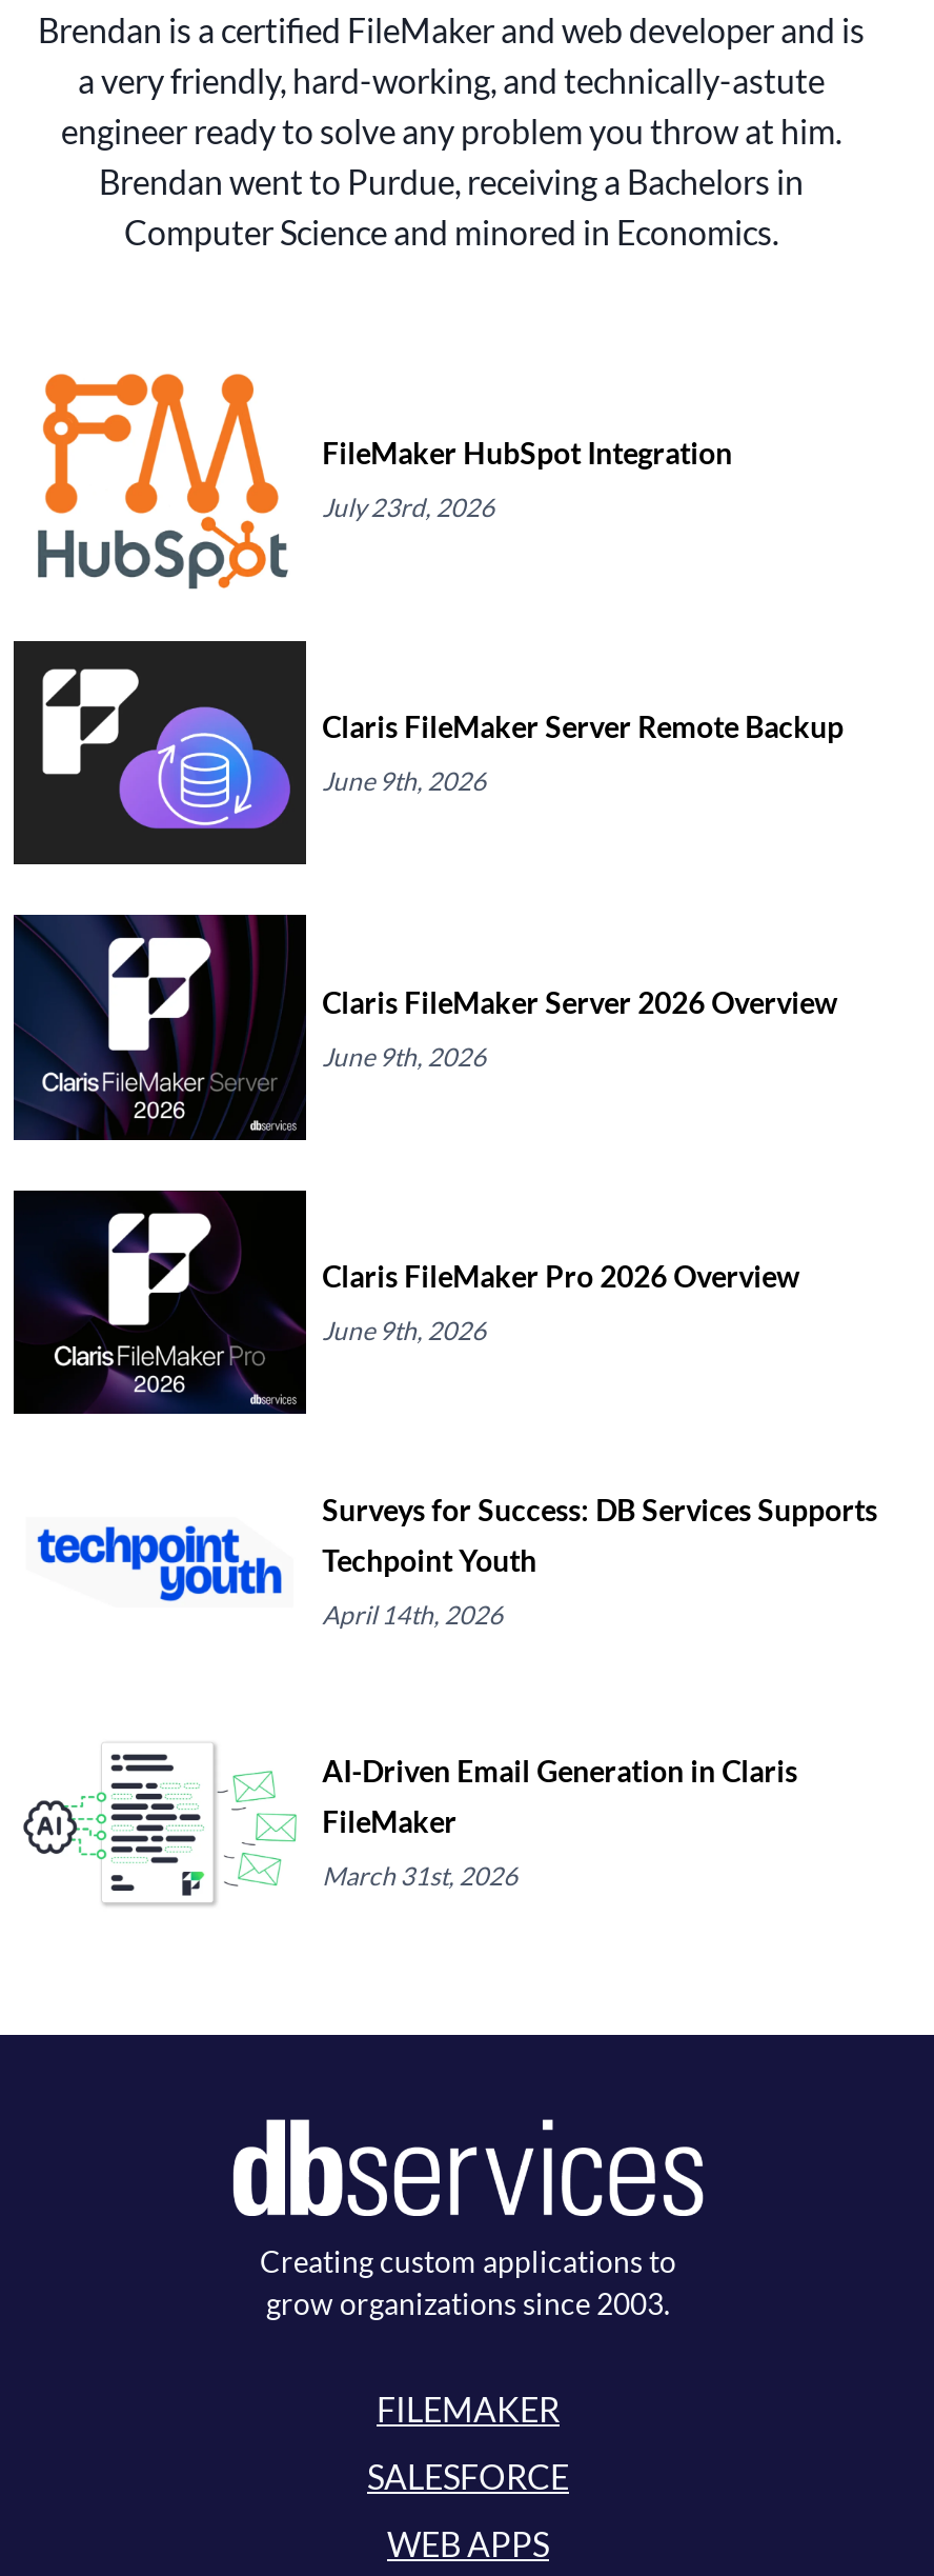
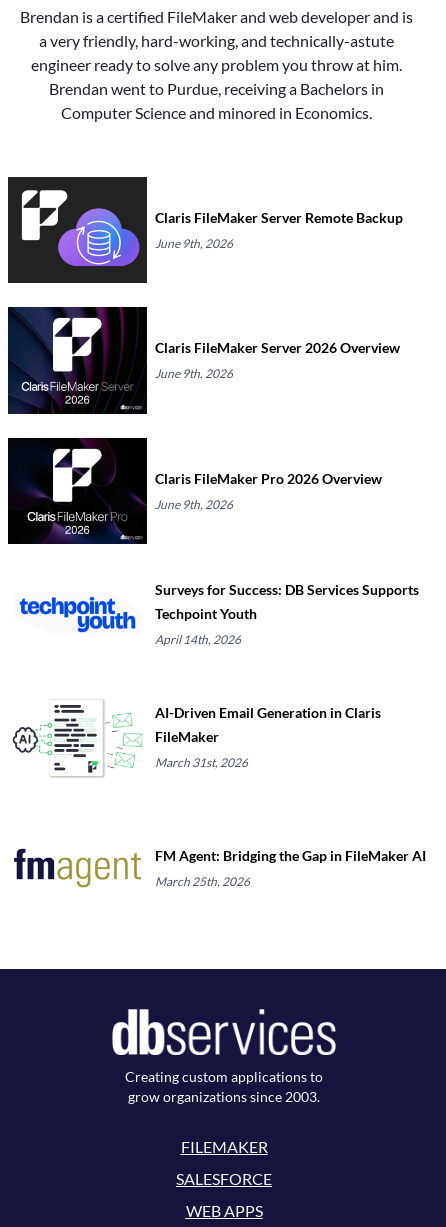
[37,372,732,591] [image] | FileMaker HubSpot Integration | July 23rd, 2026 -> none
moved [119,704,878,1891] -> [58,207,419,770]: [image] | Claris FileMaker Server Remote Backup | June 9th, 2026 | ... | FileMaker | March 31st, 2026
none -> [13,839,426,903] [image] | FM Agent: Bridging the Gap in FileMaker AI | March 25th, 2026

